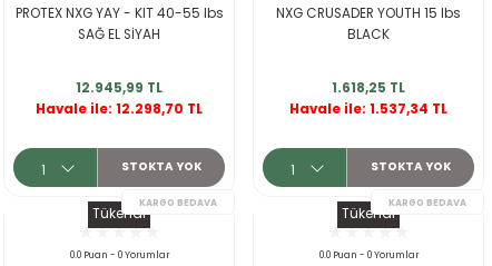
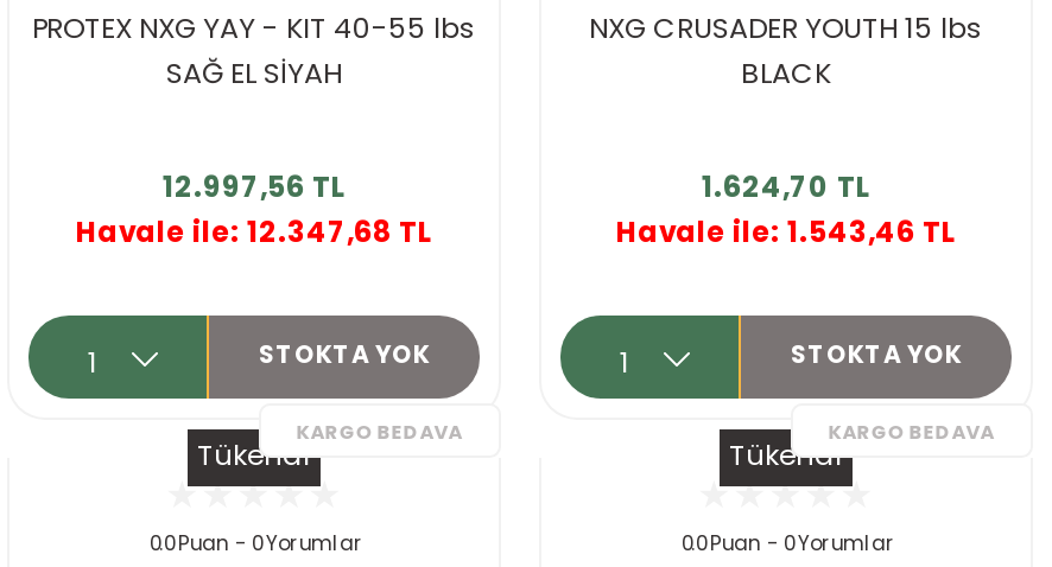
[76,79,163,97] 12.945,99 TL -> [163,168,346,206] 12.997,56 TL
[332,79,405,97] 1.618,25 TL -> [702,168,870,206] 1.624,70 TL
[36,100,203,118] Havale ile: 12.298,70 TL -> [76,213,432,251] Havale ile: 12.347,68 TL
[289,100,447,118] Havale ile: 1.537,34 TL -> [616,213,956,251] Havale ile: 1.543,46 TL

